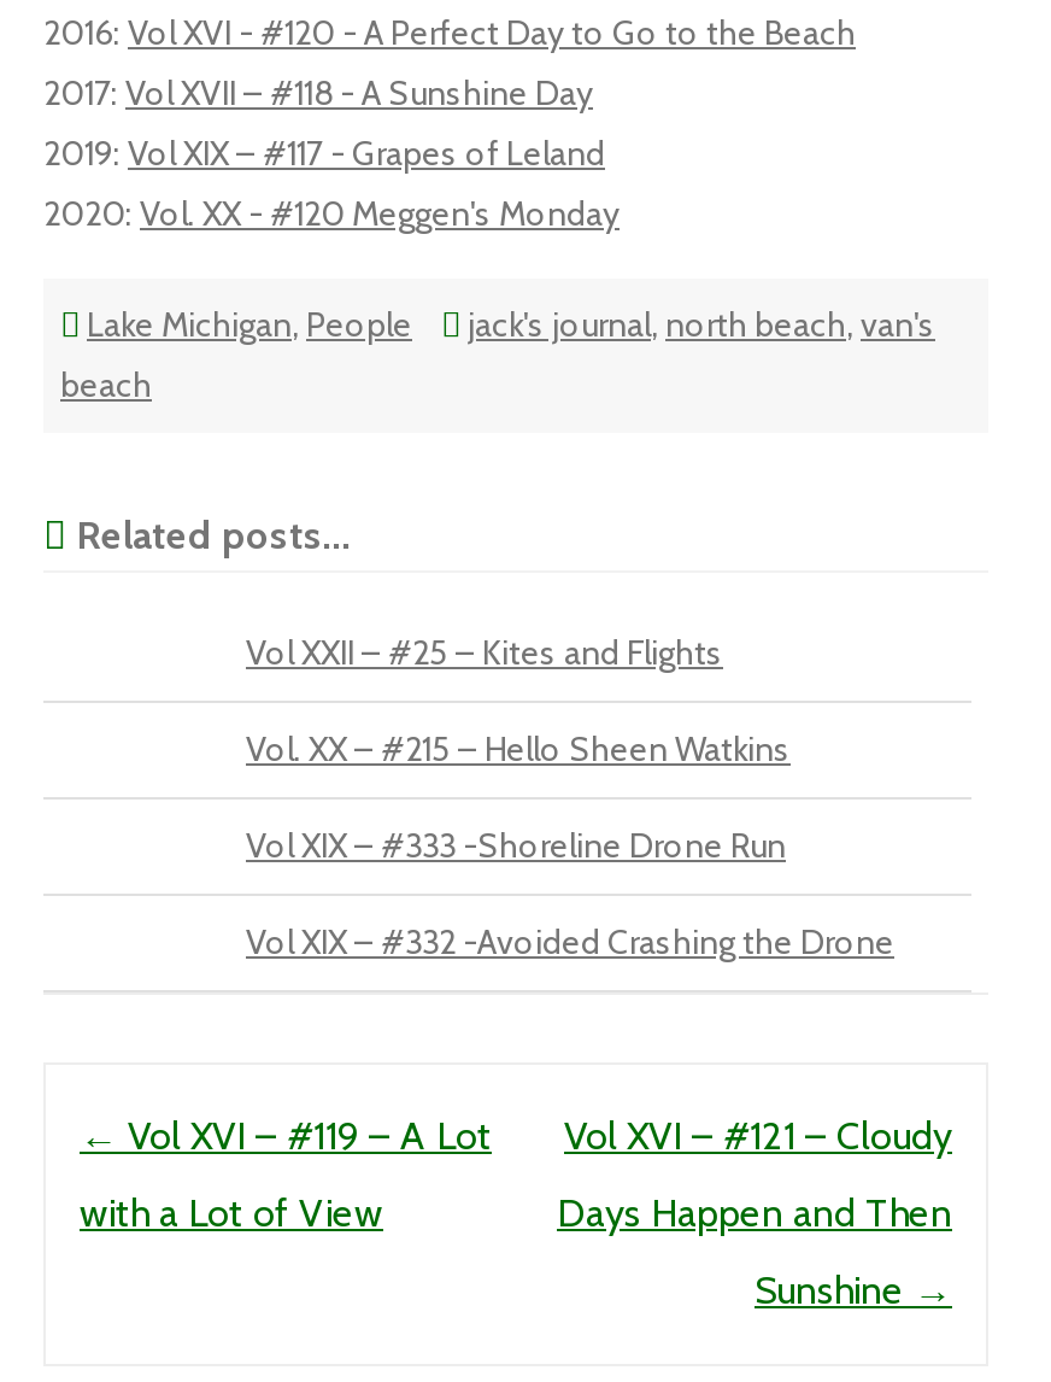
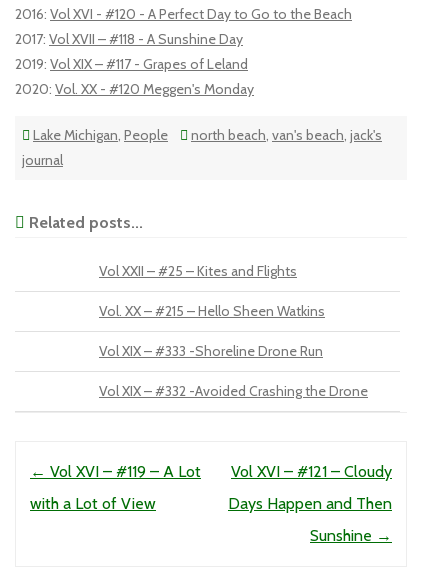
[60,303,935,406] jack's journal, north beach, van's | beach -> [22,126,382,169] north beach, van's beach, jack's | journal

